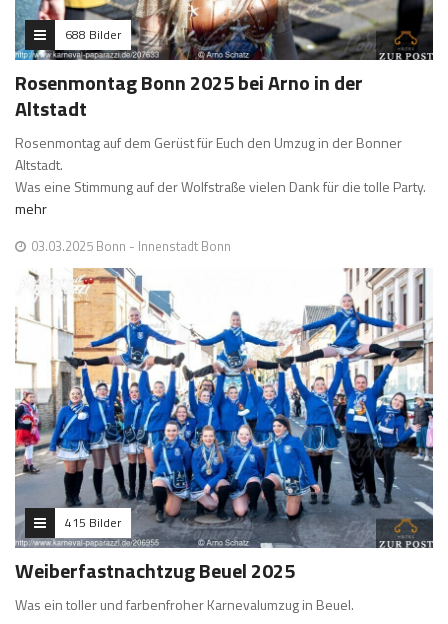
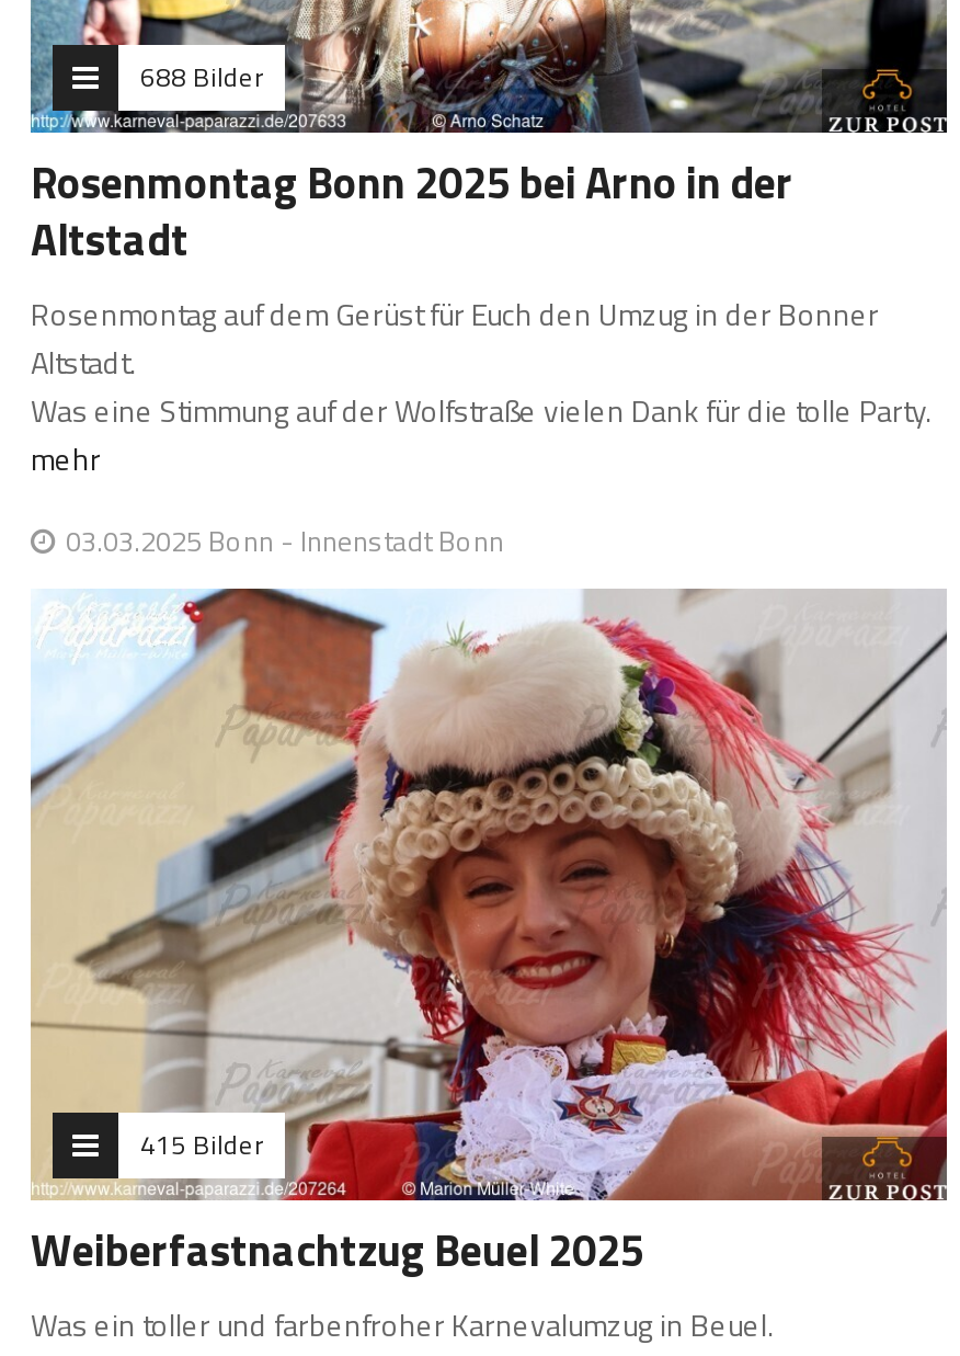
[14,267,434,549] [image] -> [31,588,949,1201] [image]

